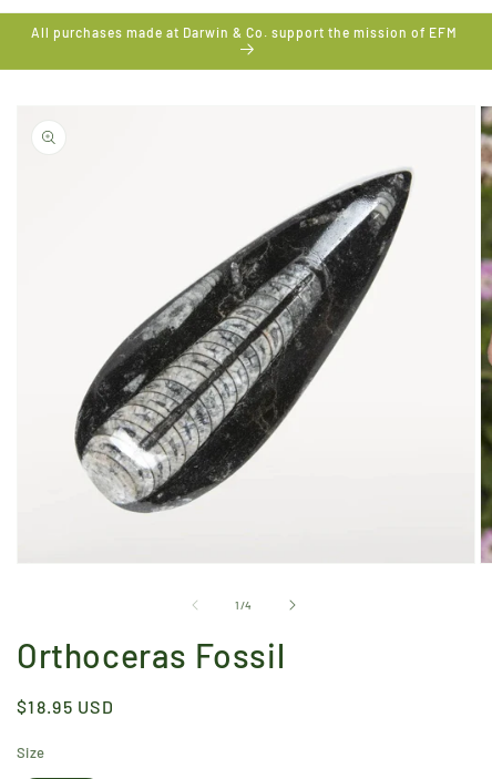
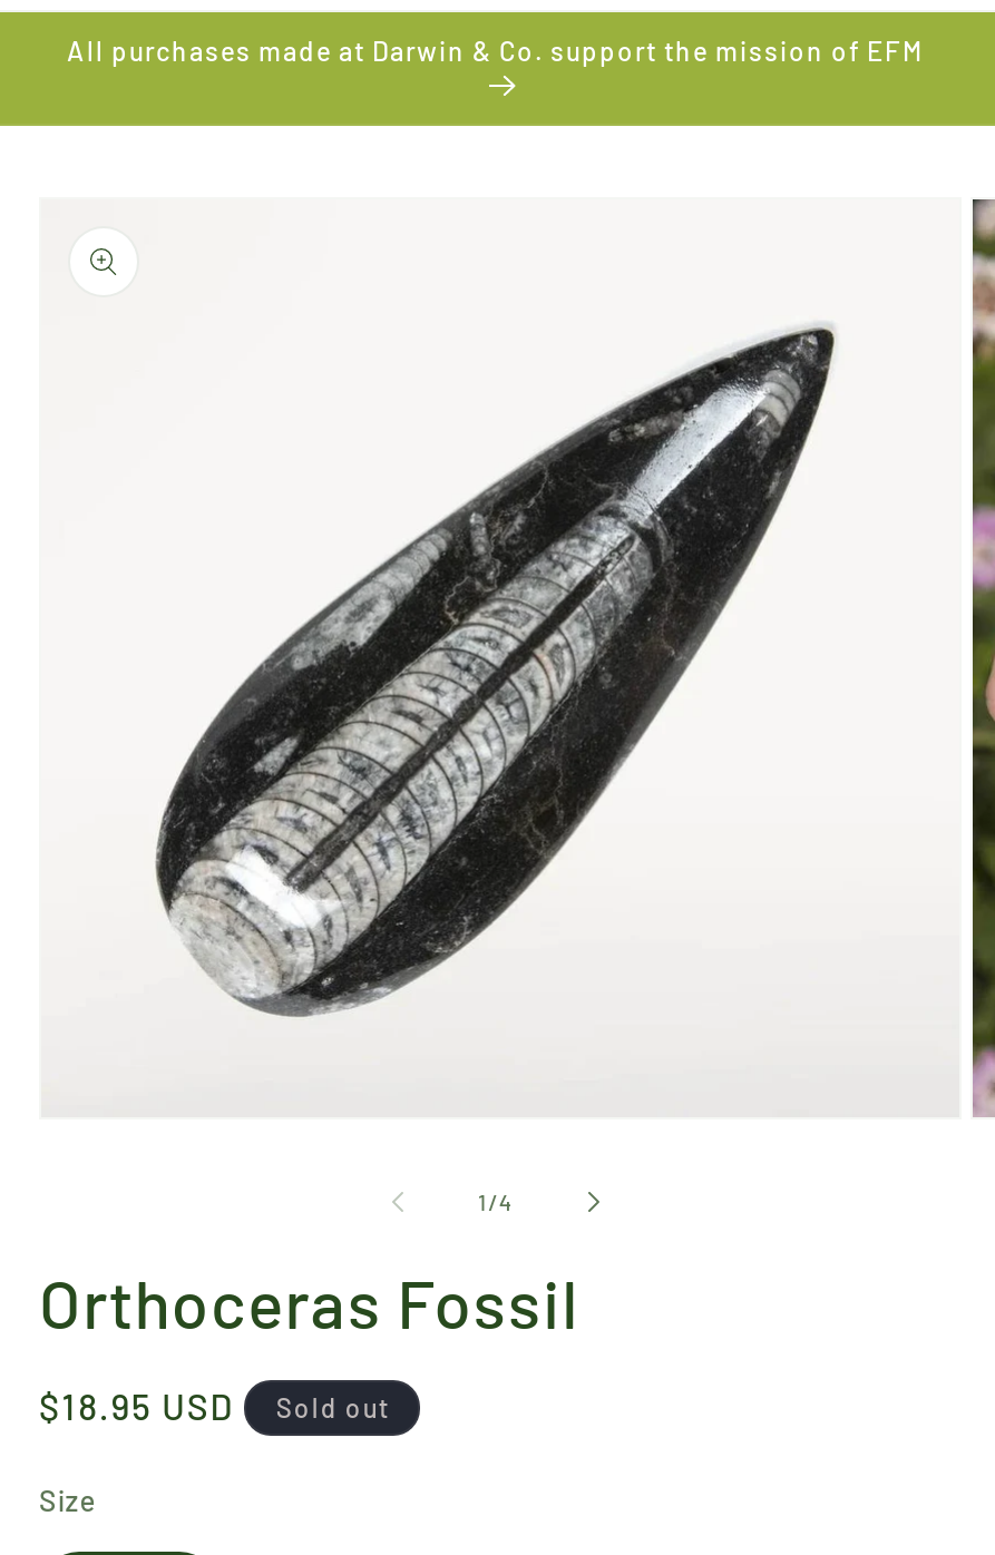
none -> [276,1392,390,1424] Sold out

